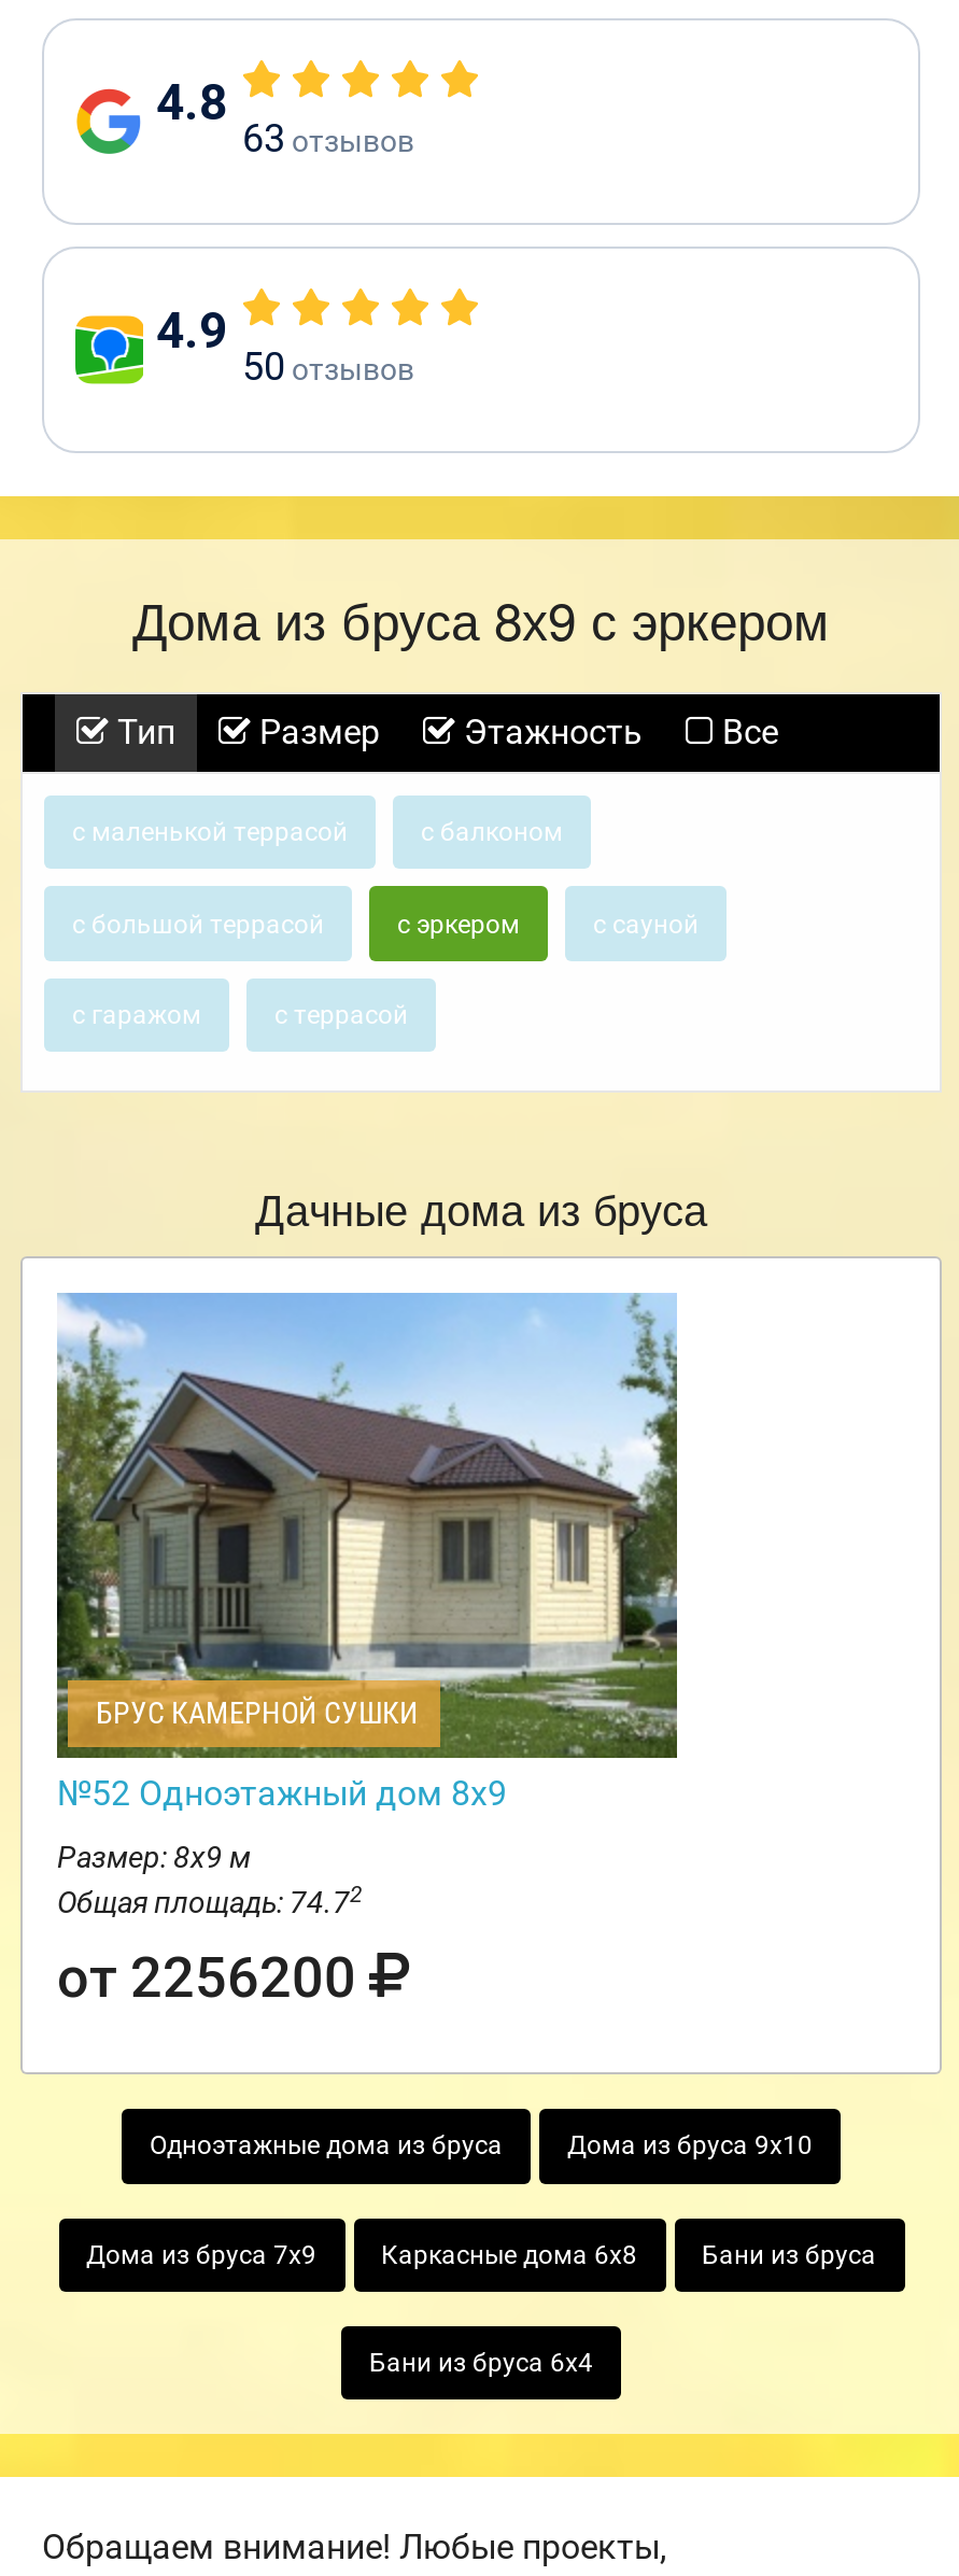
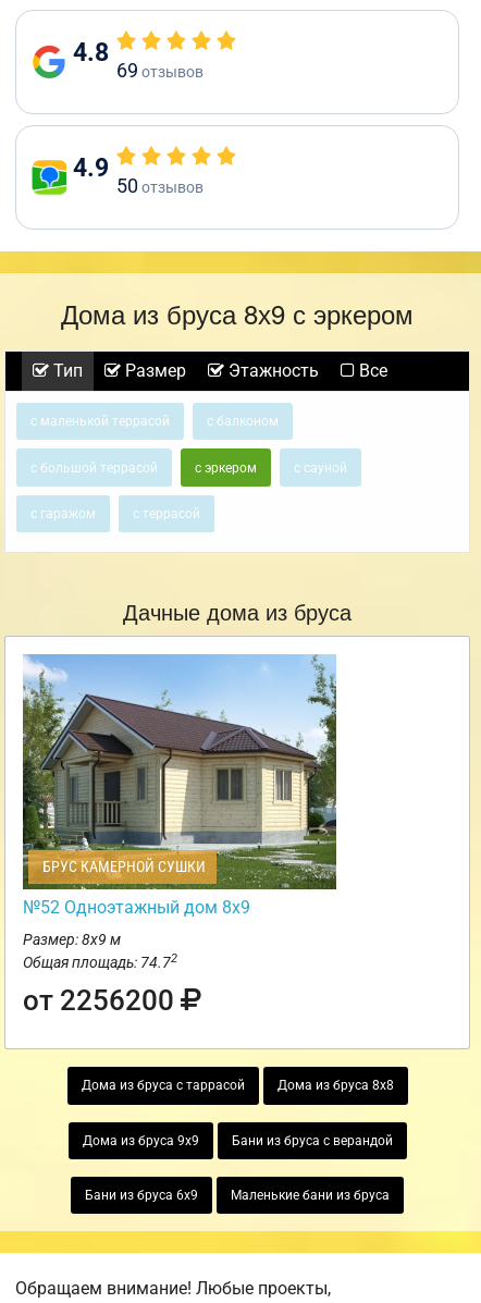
[242,115,414,160] 63 отзывов -> [116,59,203,82] 69 отзывов
[150,2131,813,2161] Одноэтажные дома из бруса | Дома из бруса 9х10 -> [81,1078,393,1093] Дома из бруса с таррасой | Дома из бруса 8х8
[86,2239,876,2270] Дома из бруса 7х9 | Каркасные дома 6х8 | Бани из бруса -> [82,1133,392,1148] Дома из бруса 9х9 | Бани из бруса с верандой
[369,2348,593,2378] Бани из бруса 6х4 -> [85,1188,390,1203] Бани из бруса 6х9 | Маленькие бани из бруса

